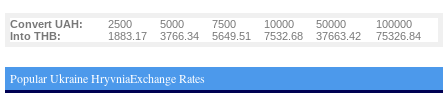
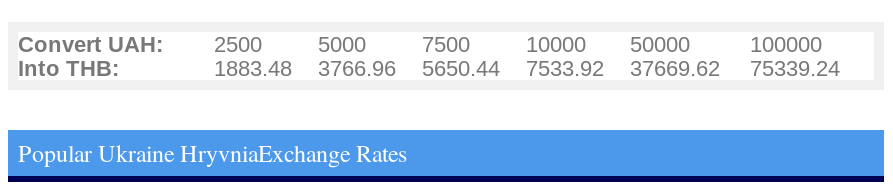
[108,30,147,42] 1883.17 -> [214,56,292,80] 1883.48
[160,30,199,42] 3766.34 -> [318,56,396,80] 3766.96
[212,30,251,42] 5649.51 -> [422,56,500,80] 5650.44
[264,30,303,42] 7532.68 -> [526,56,604,80] 7533.92
[316,30,361,42] 37663.42 -> [630,56,720,80] 37669.62
[376,30,421,42] 75326.84 -> [750,56,840,80] 75339.24

